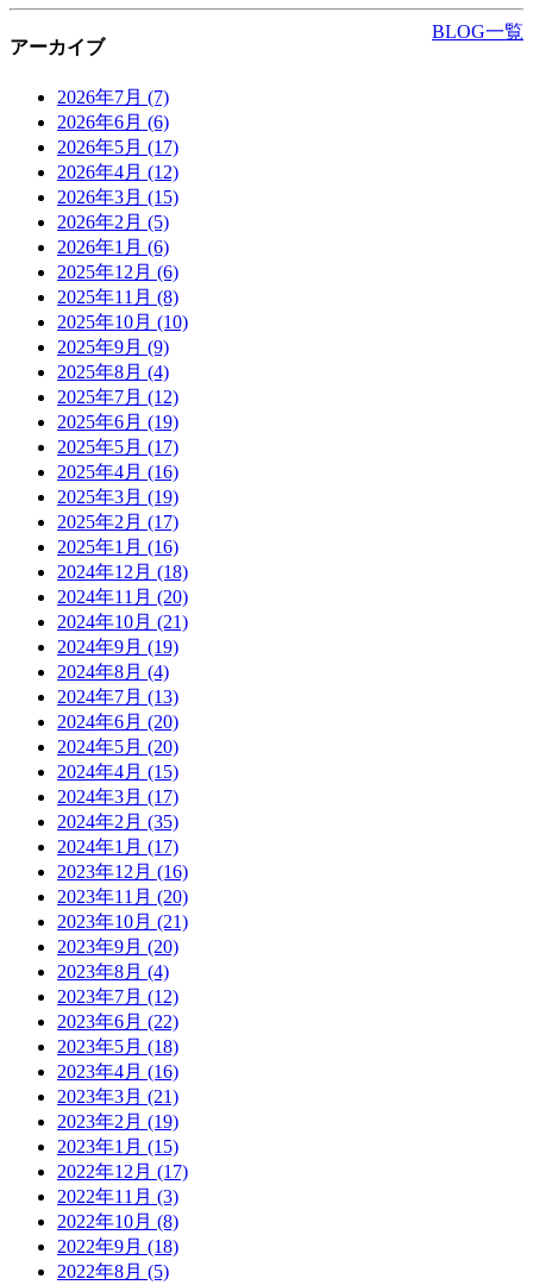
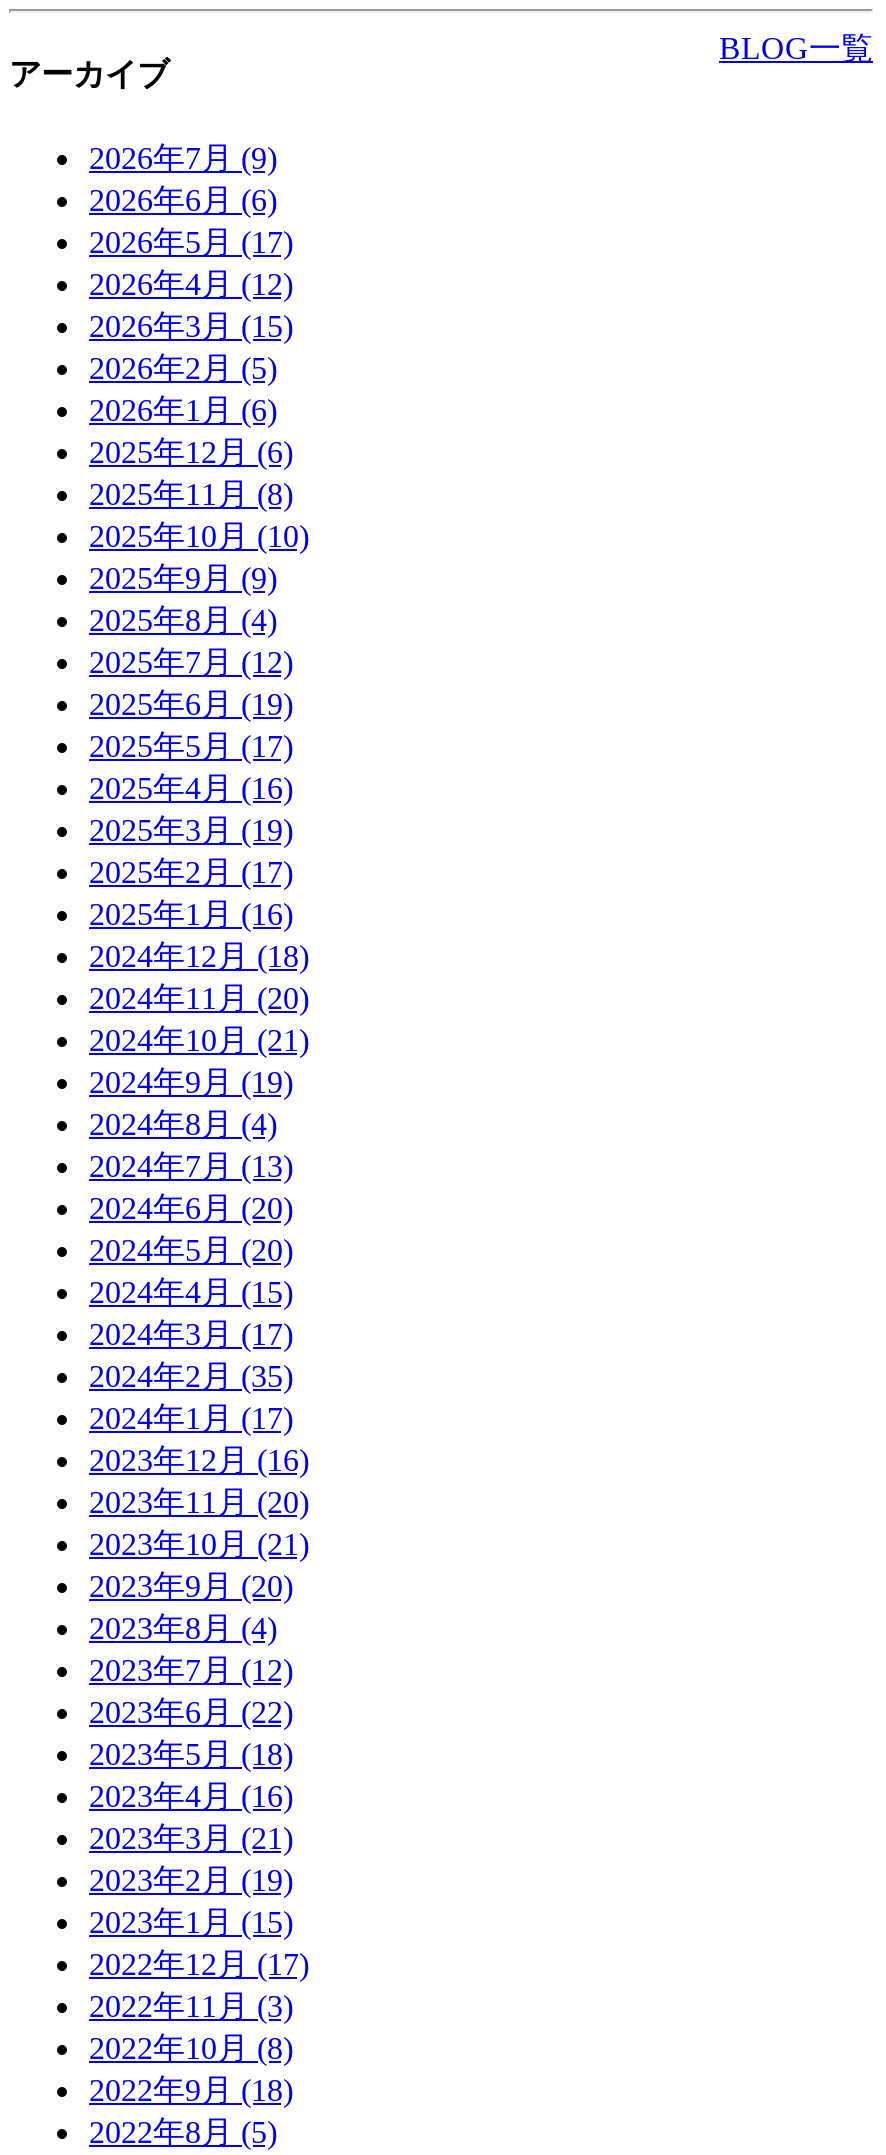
[57,87,169,107] 2026年7月(7) -> [89,142,277,176] 2026年7月(9)

